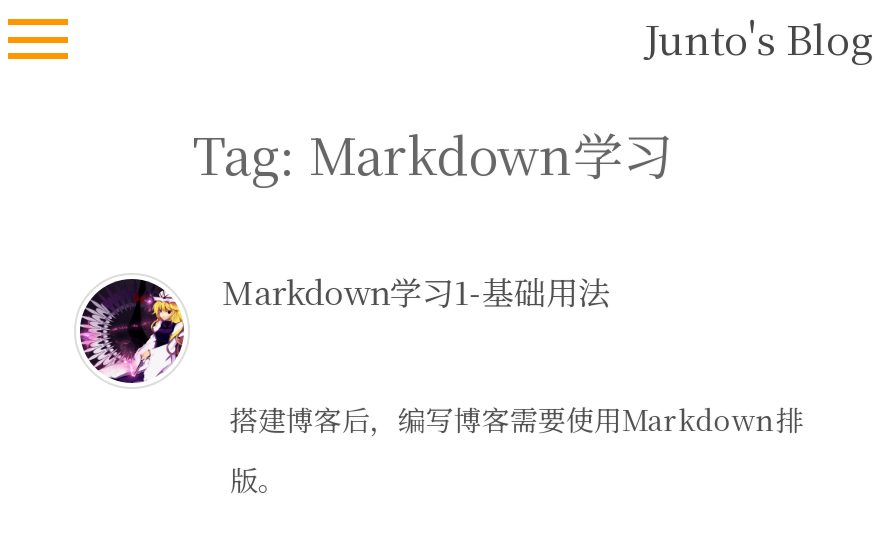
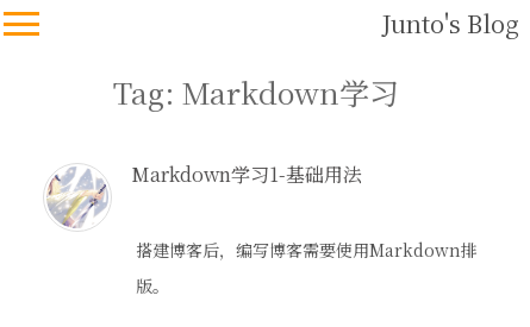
[78,277,184,385] [image] -> [46,165,108,228] [image]

